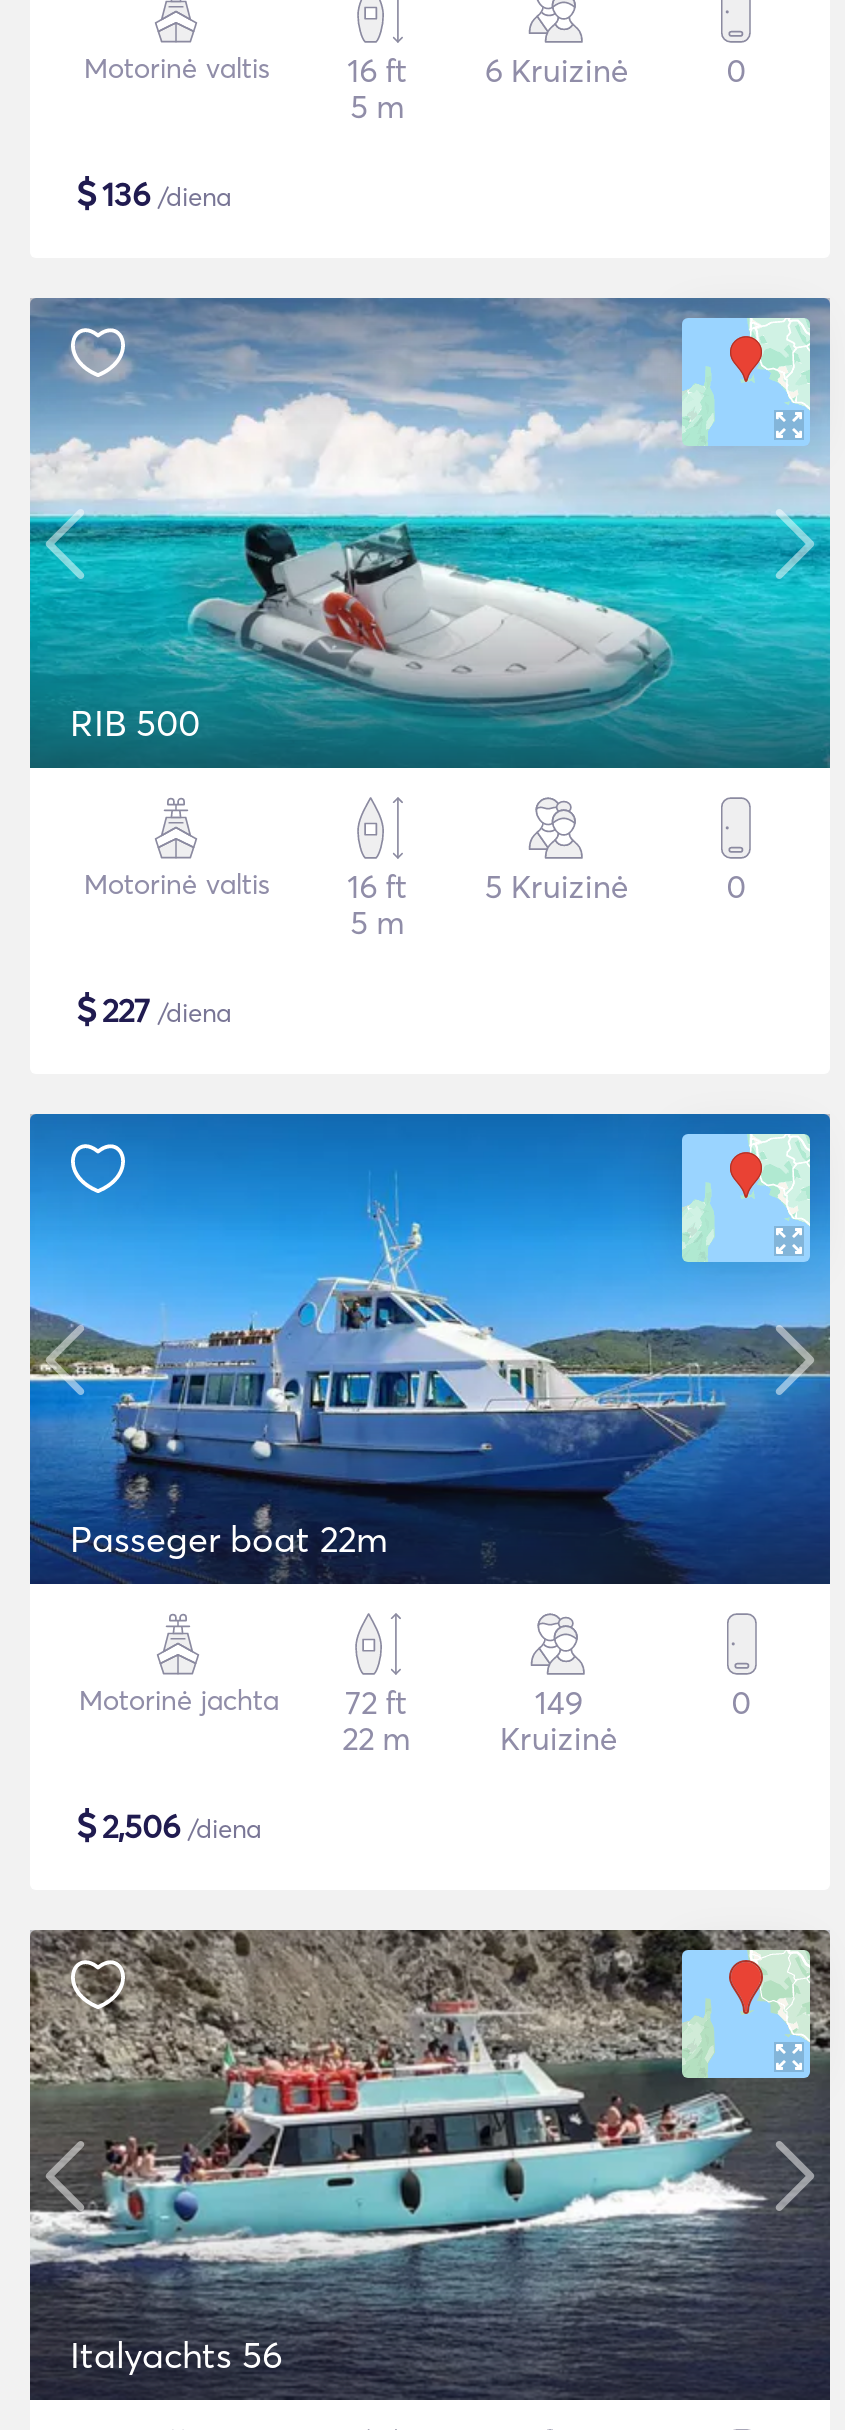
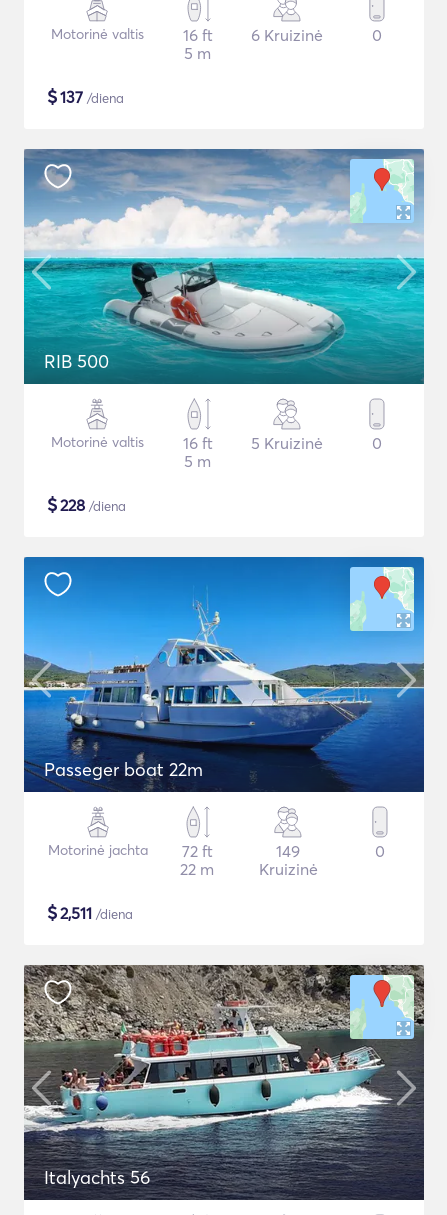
[76,170,232,216] $136 /diena -> [47,85,124,108] $137 /diena
[76,986,232,1032] $227 /diena -> [47,493,126,516] $228 /diena
[76,1802,262,1848] $2,506 /diena -> [47,901,133,924] $2,511 /diena

